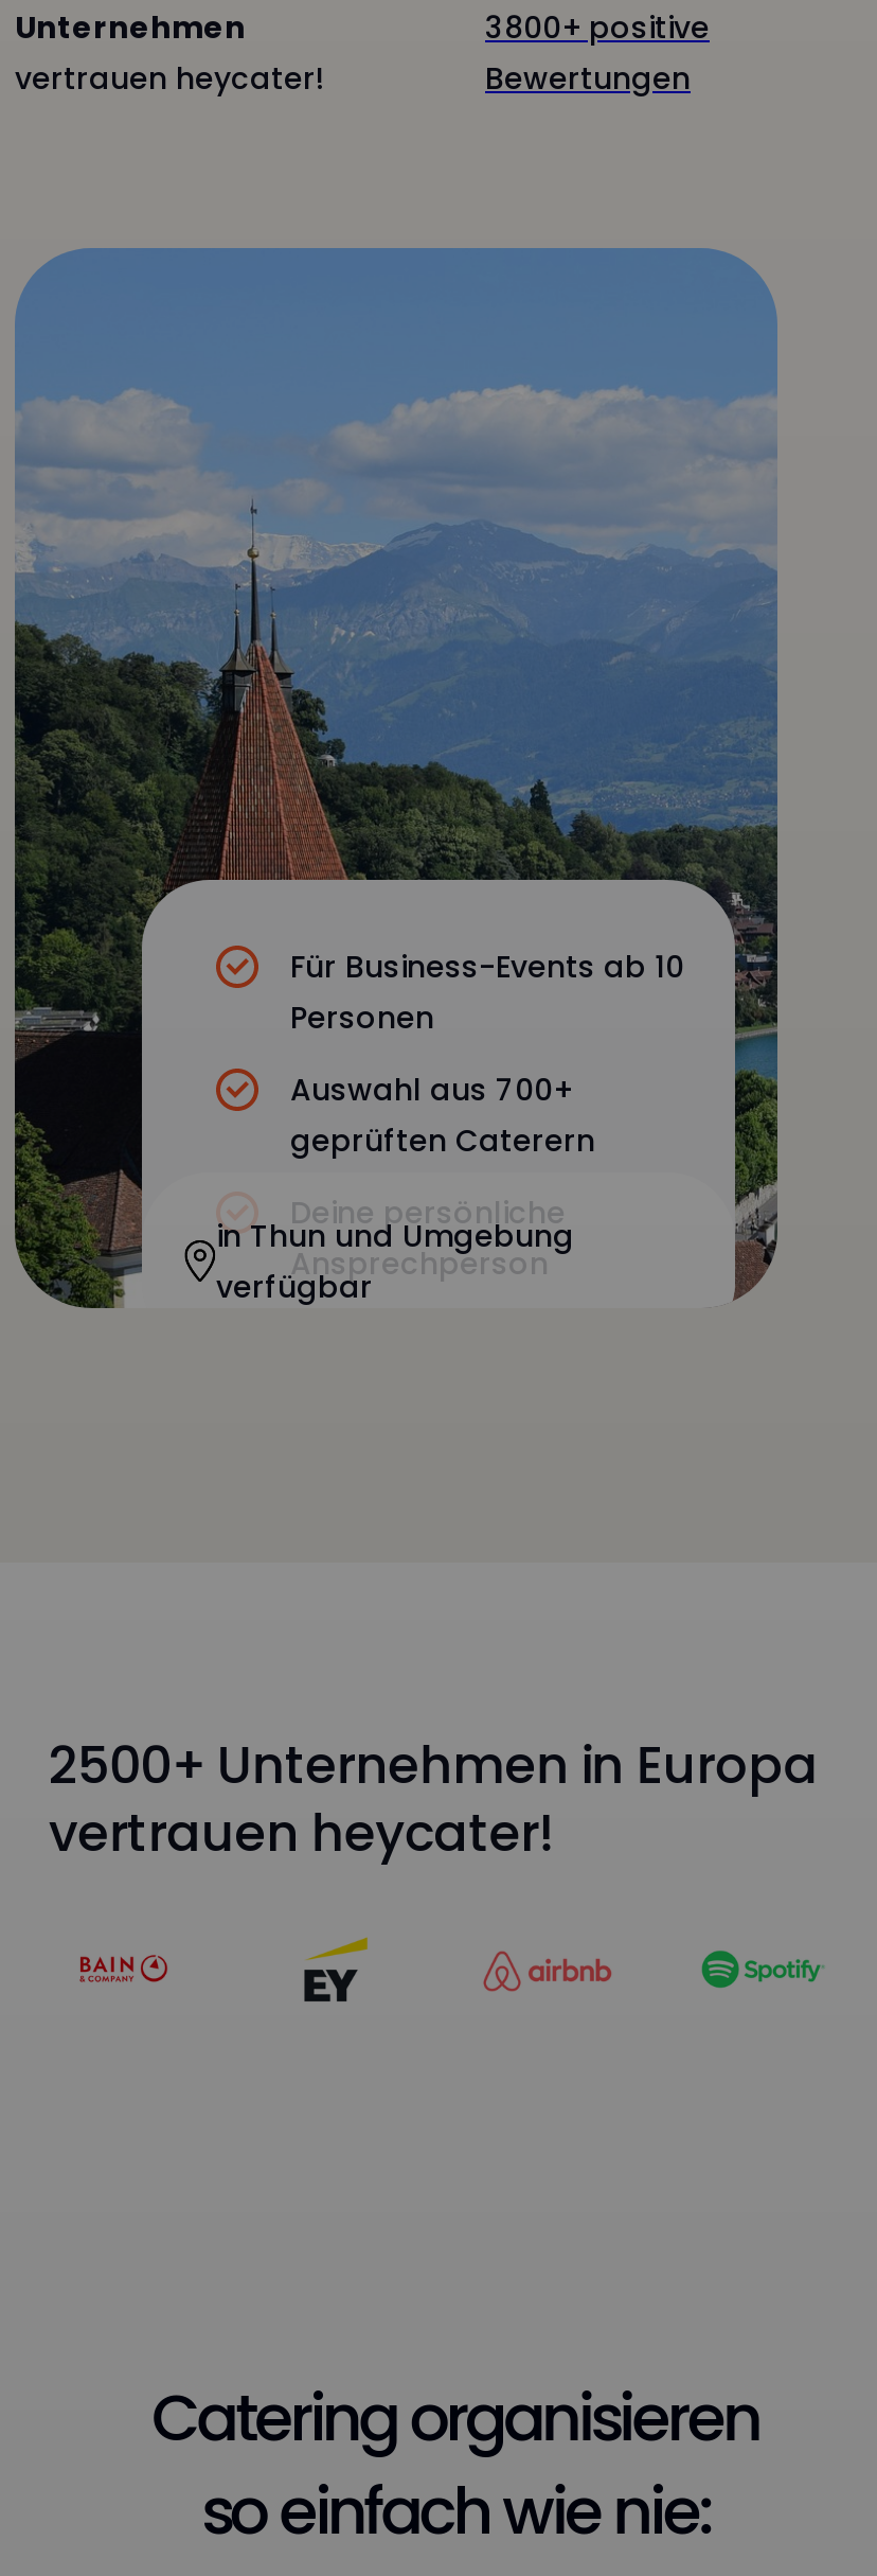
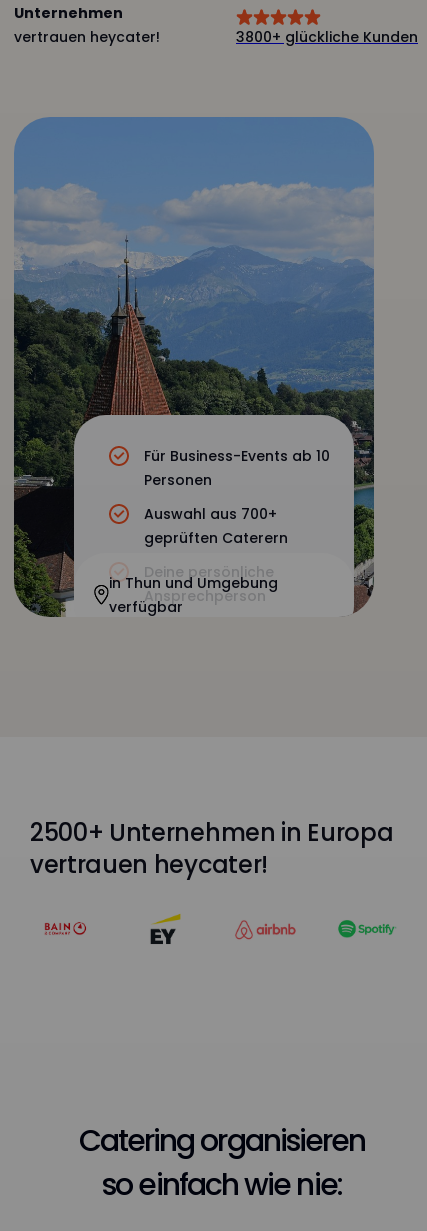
[485,6,710,100] 3800+ positive | Bewertungen -> [236,27,418,47] 3800+ glückliche Kunden

